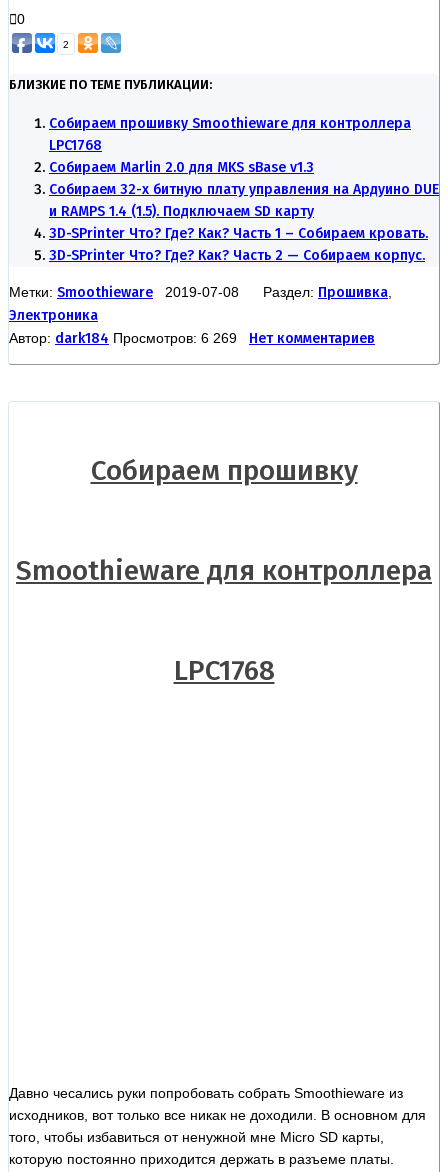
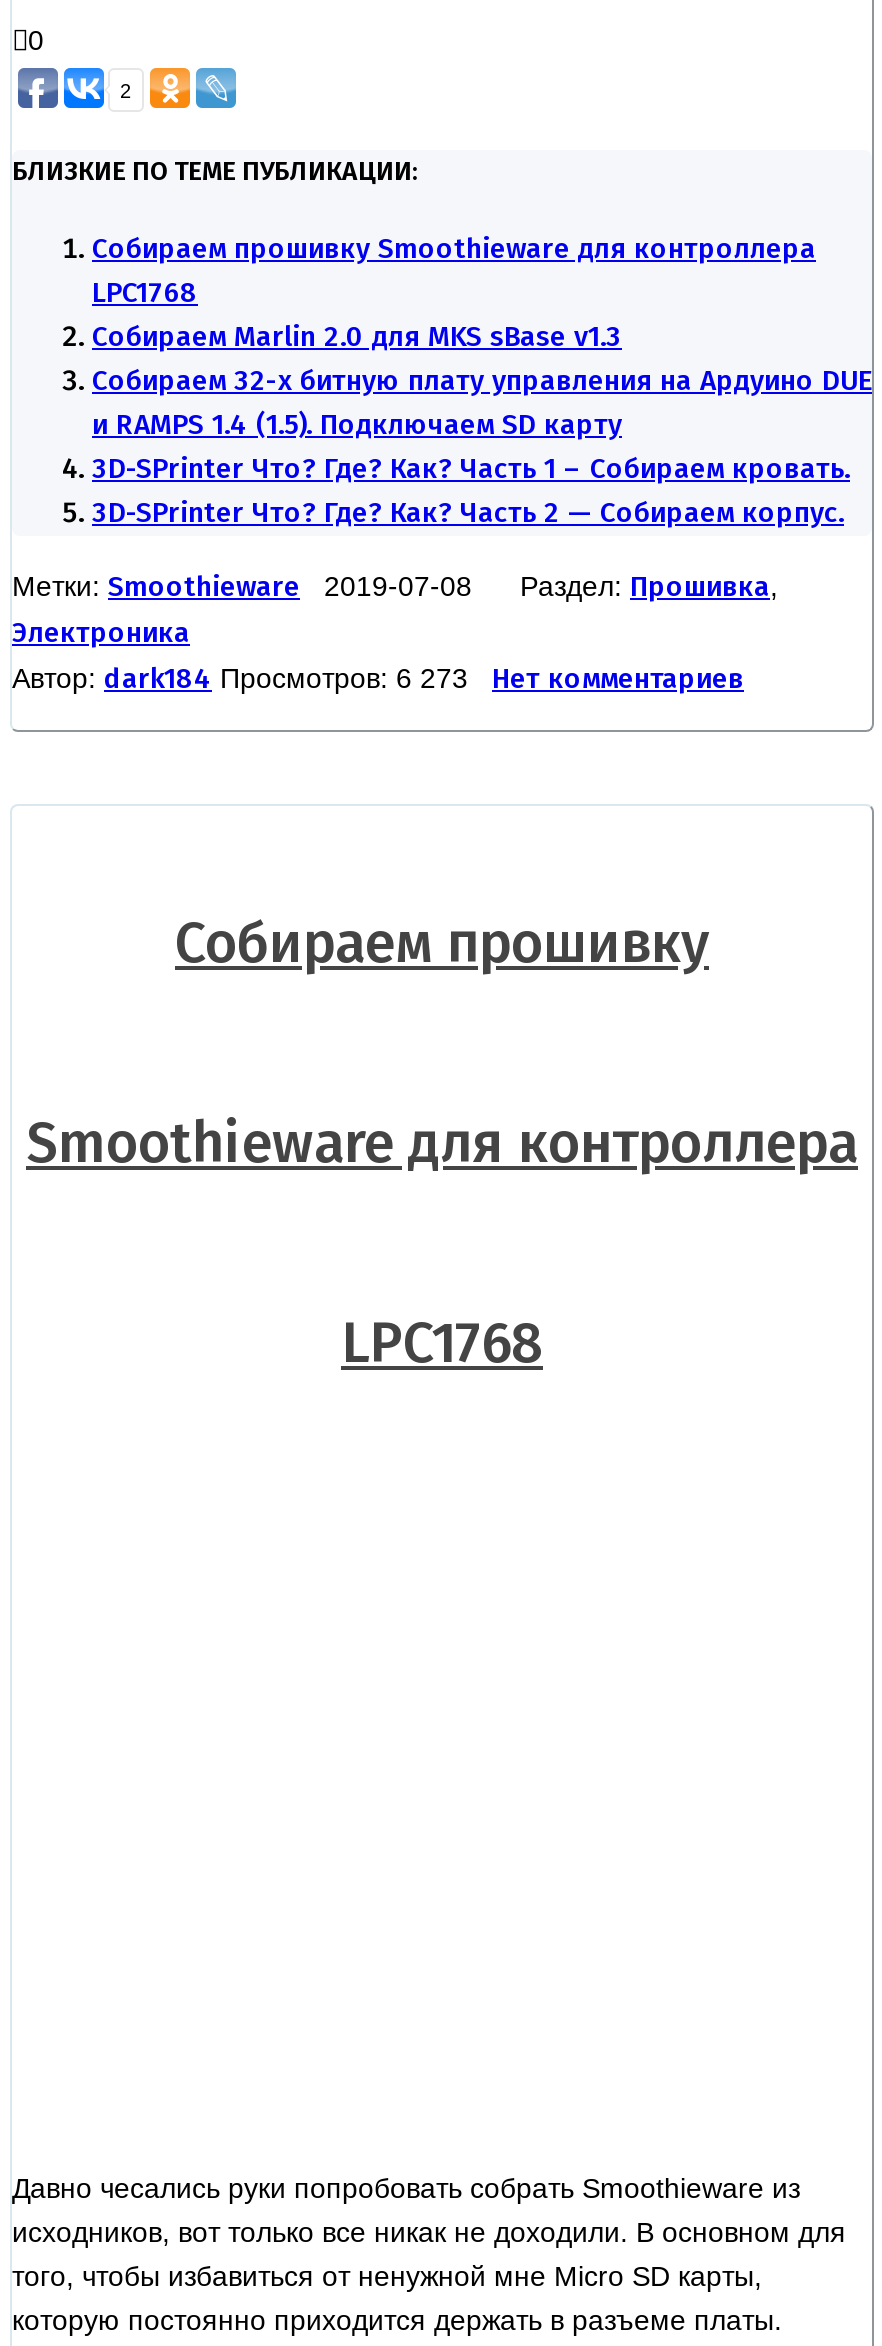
[9,330,375,347] Автор: dark184 Просмотров: 6 269 Нет комментариев -> [12,662,744,696] Автор: dark184 Просмотров: 6 273 Нет комментариев

